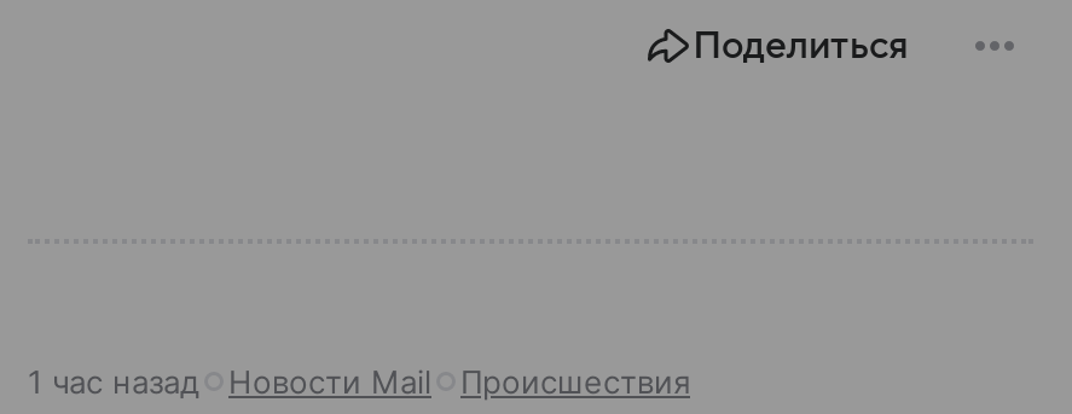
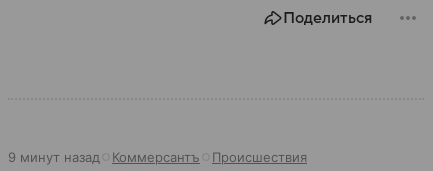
[28,361,431,400] 1 час назад | Новости Mail -> [8,149,200,165] 9 минут назад | Коммерсантъ

